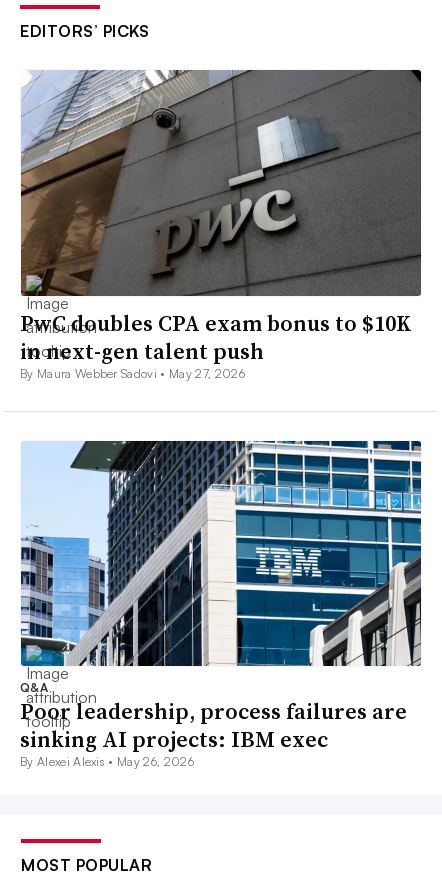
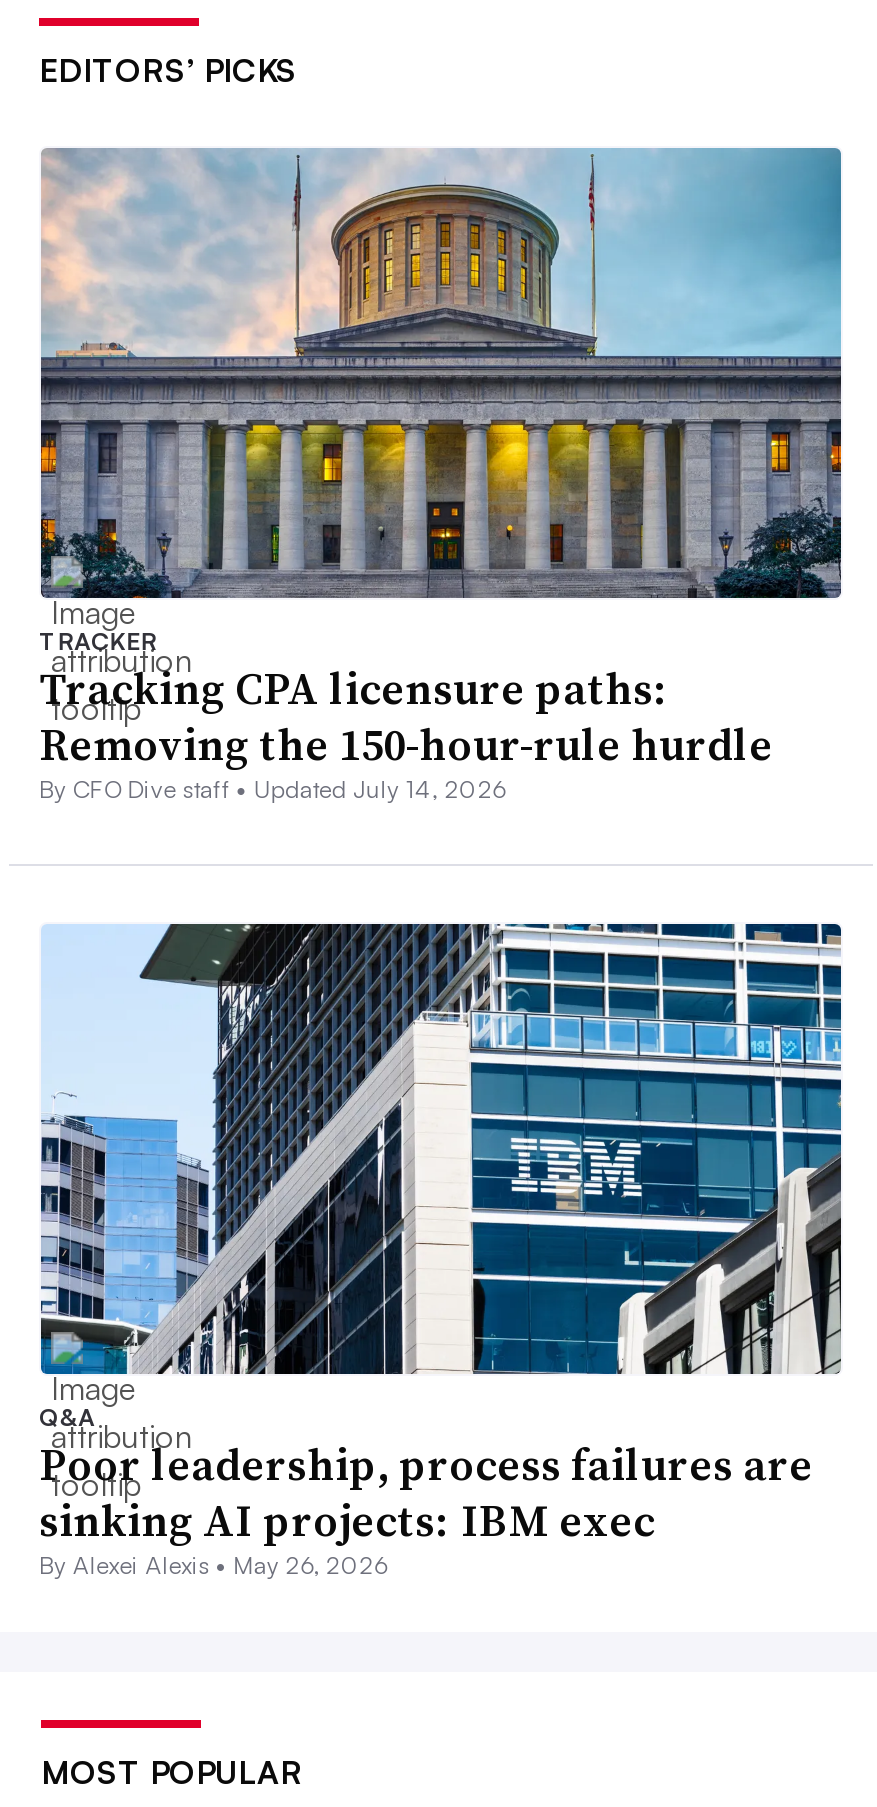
[20,69,422,381] [image] | PwC doubles CPA exam bonus to $10K | in next-gen talent push | By Maura Webber Sadovi • May 27, 2026 -> [39,146,843,805] [image] | TRACKER | Tracking CPA licensure paths: | Removing the 150-hour-rule hurdle | By CFO Dive staff • Updated July 14, 2026

